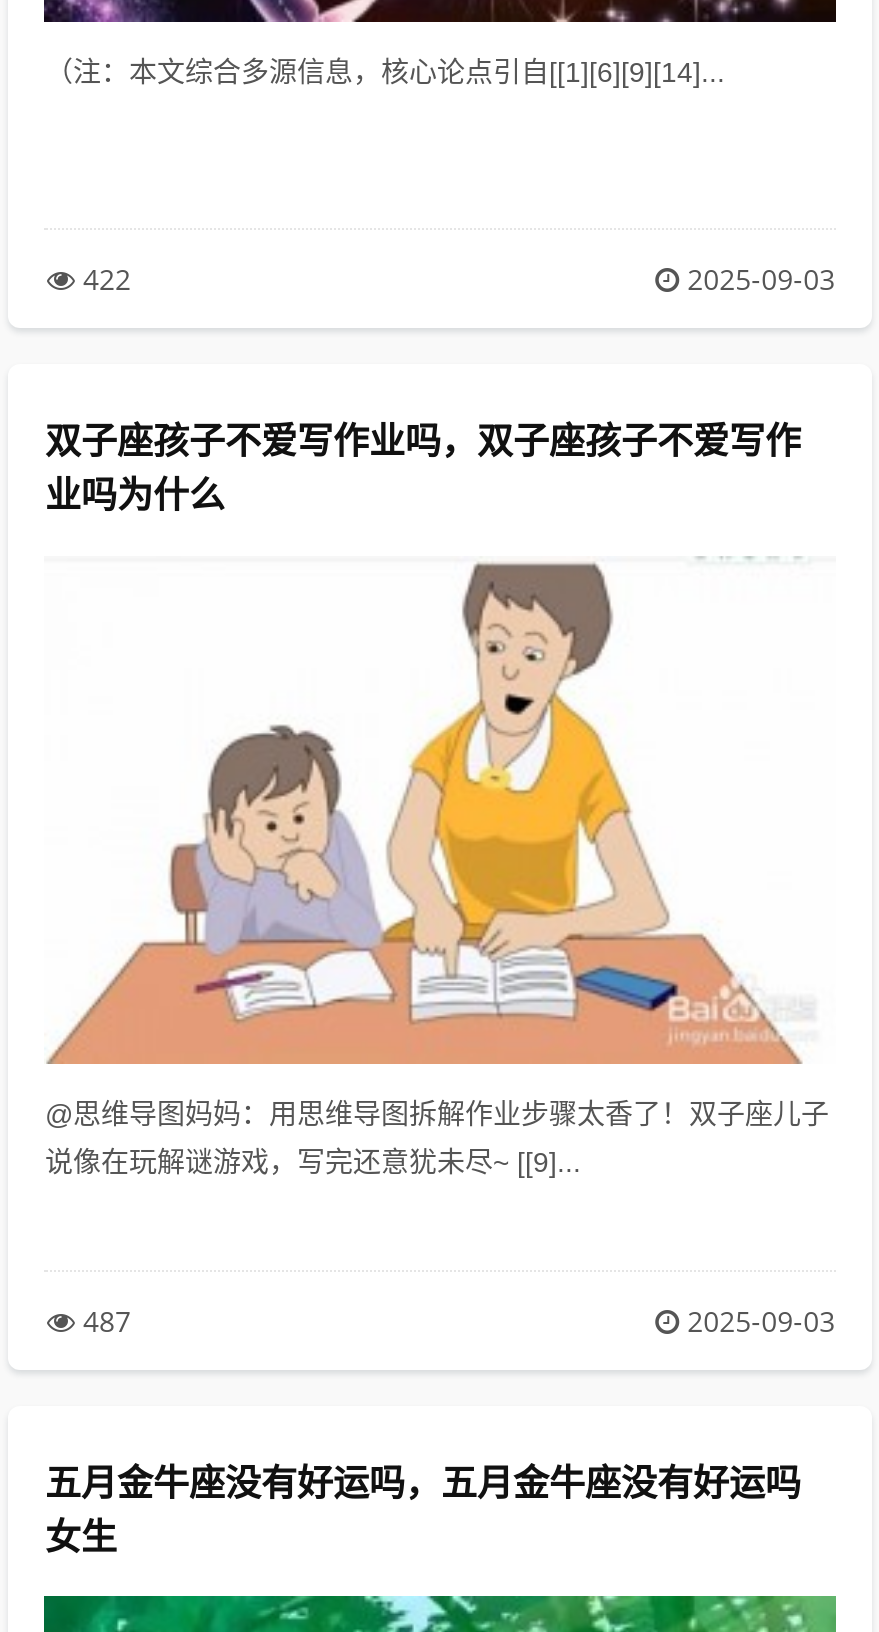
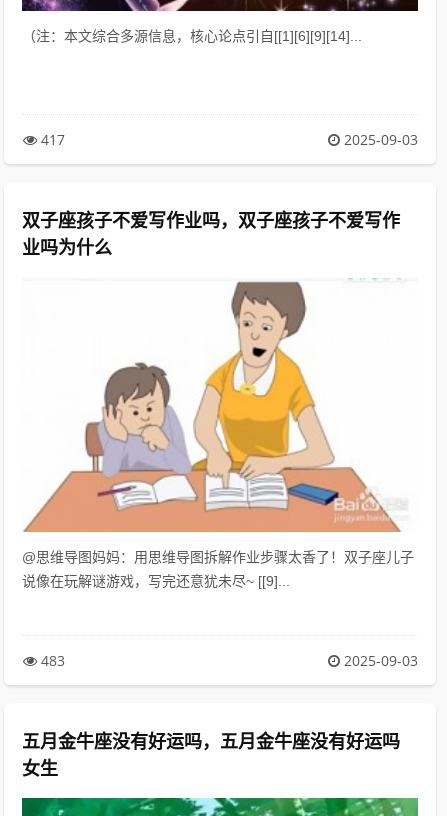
[83,261,131,299] 422 -> [41,130,65,149] 417
[83,1301,131,1339] 487 -> [41,651,65,670] 483

